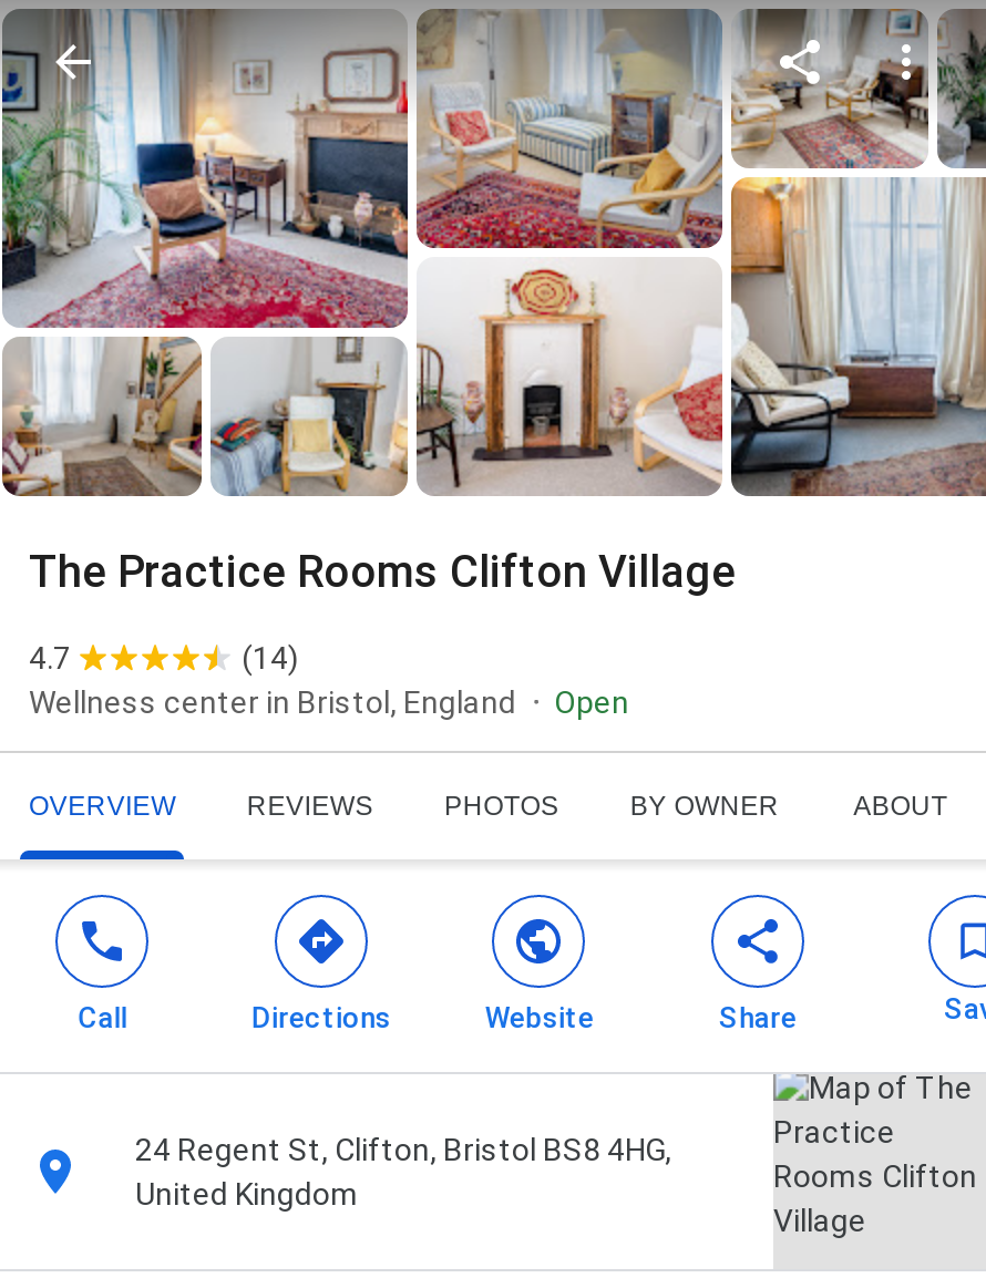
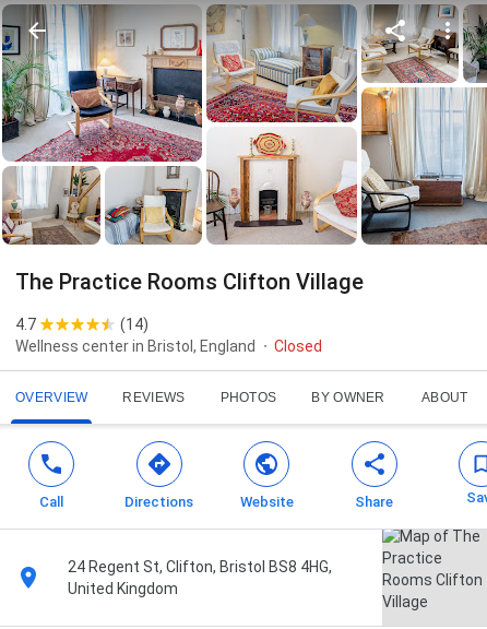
[554,685,629,720] Open -> [274,338,322,355] Closed

